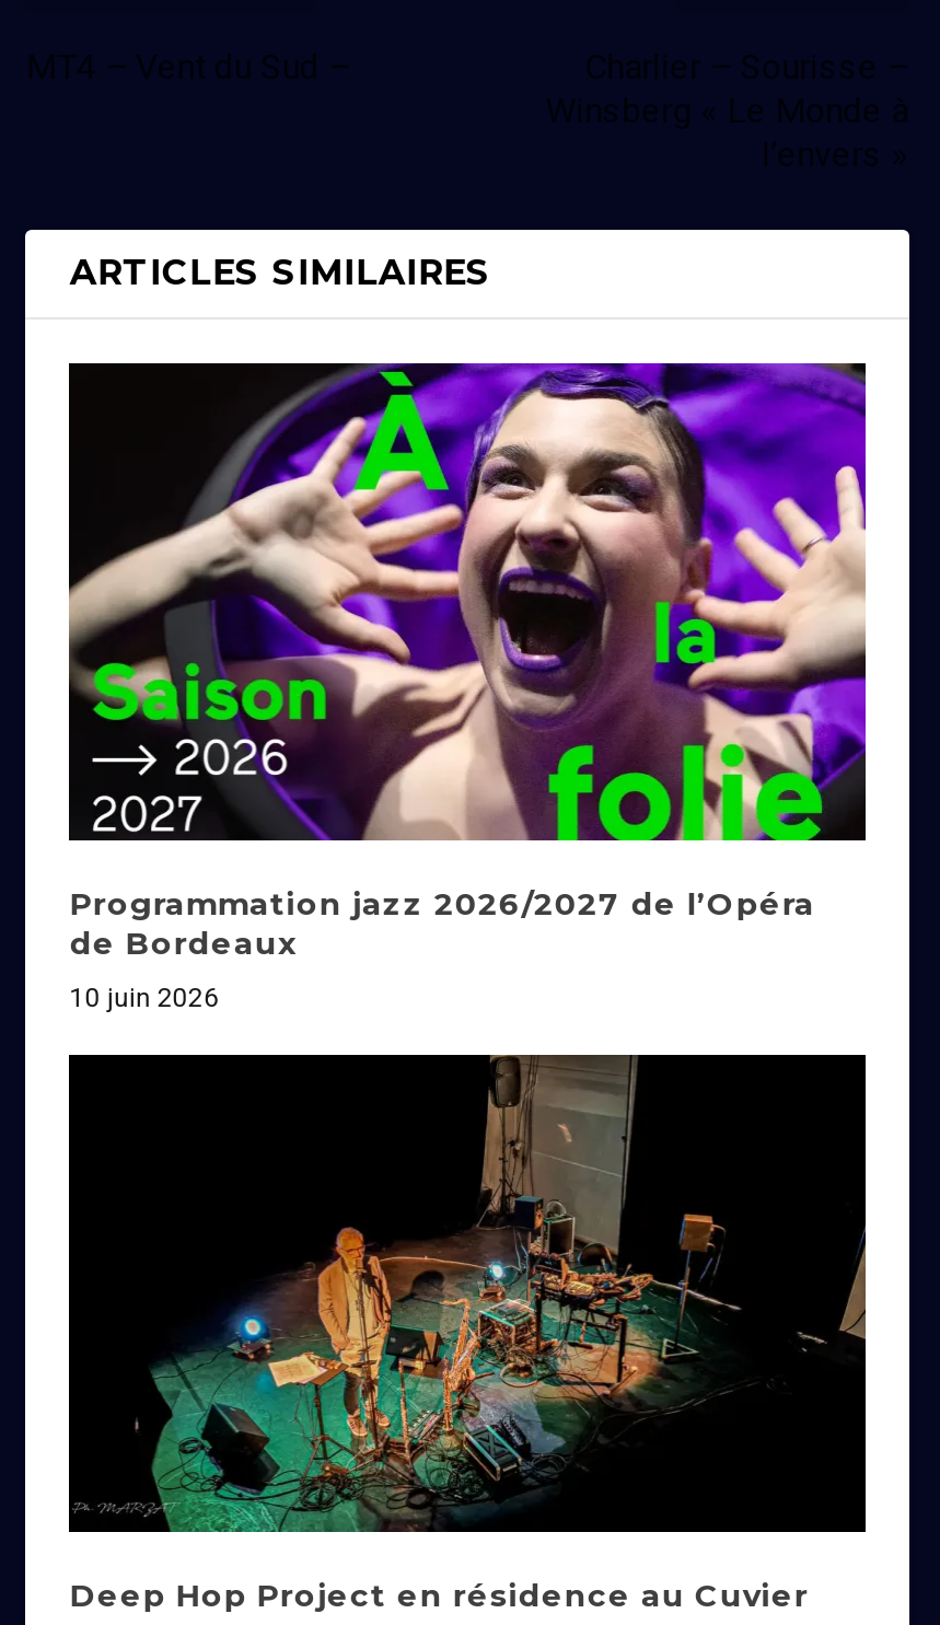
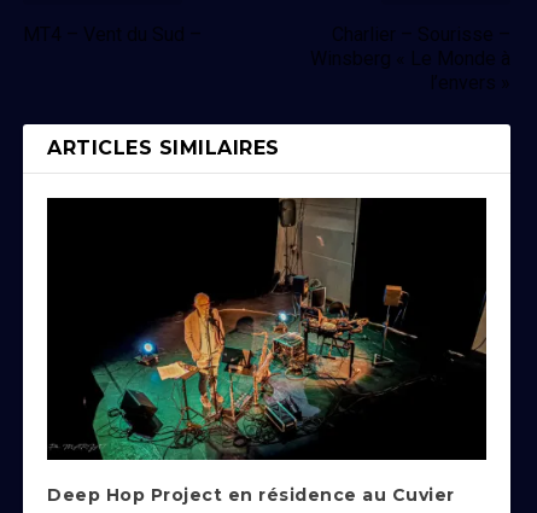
[67,361,868,1013] [image] | Programmation jazz 2026/2027 de l’Opéra | de Bordeaux | 10 juin 2026 -> none

